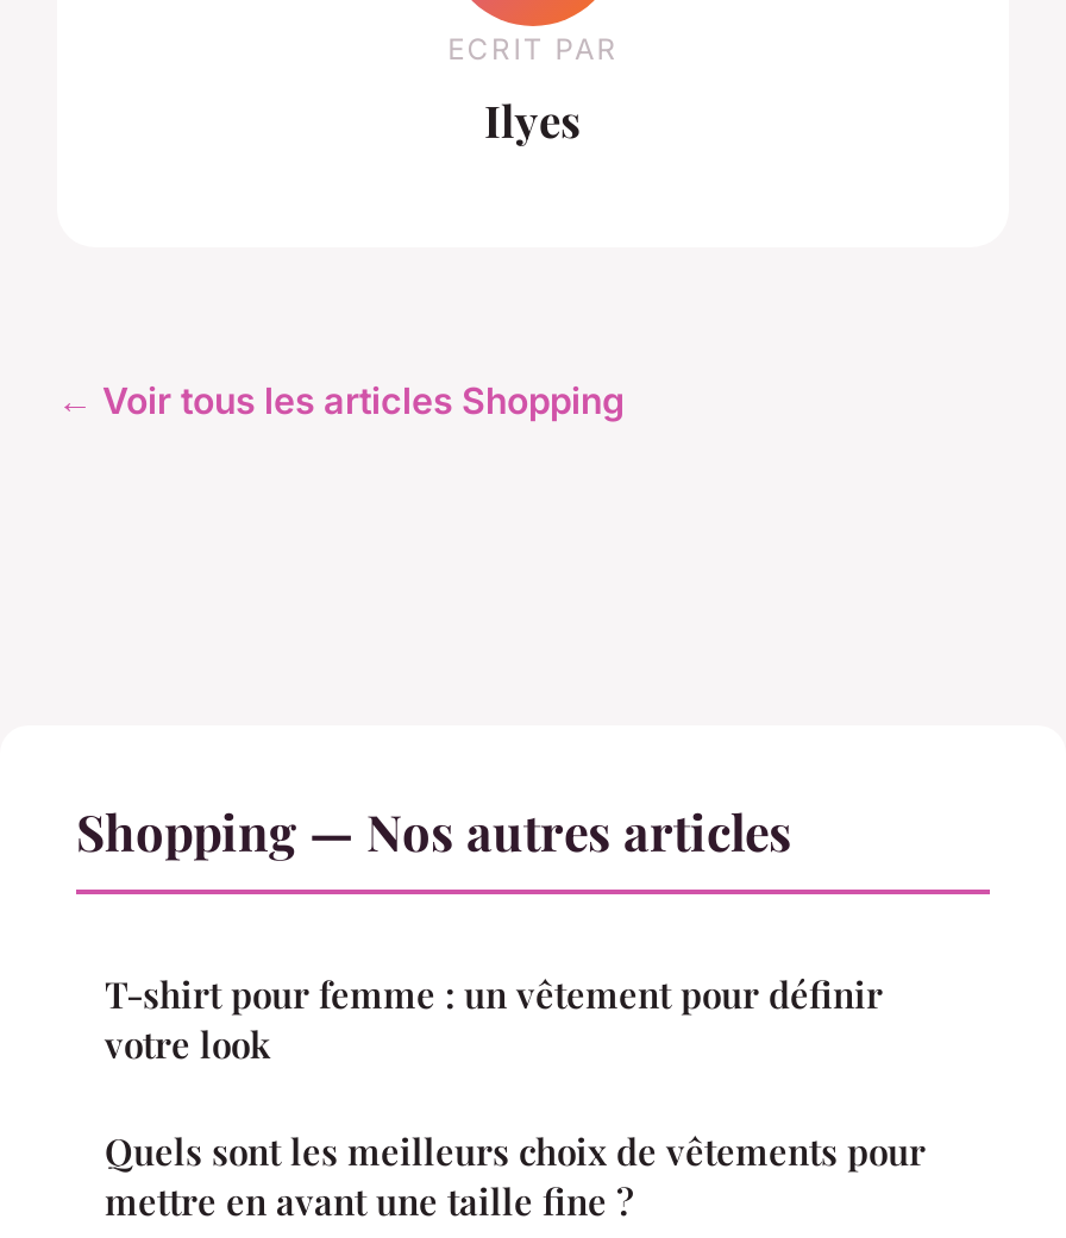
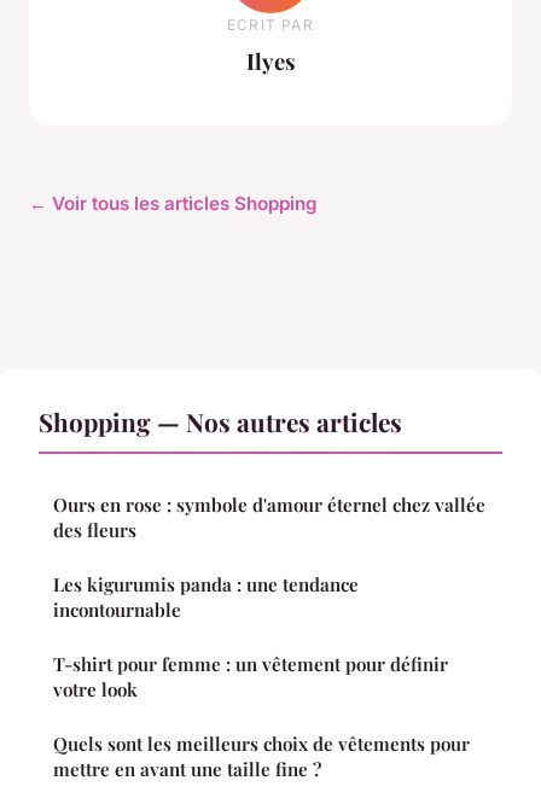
none -> [53,493,485,622] Ours en rose : symbole d'amour éternel chez vallée | des fleurs | Les kigurumis panda : une tendance | incontournable

